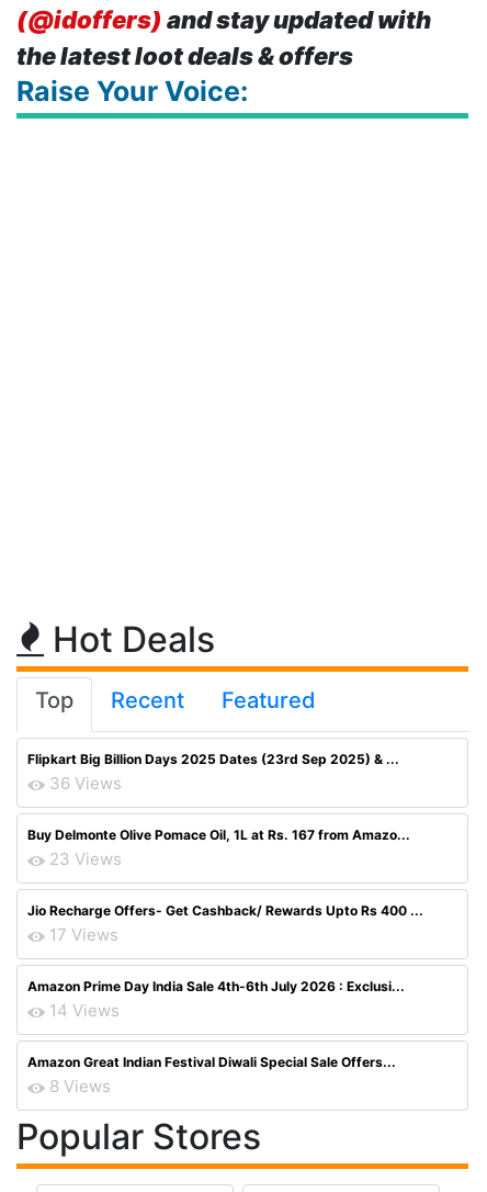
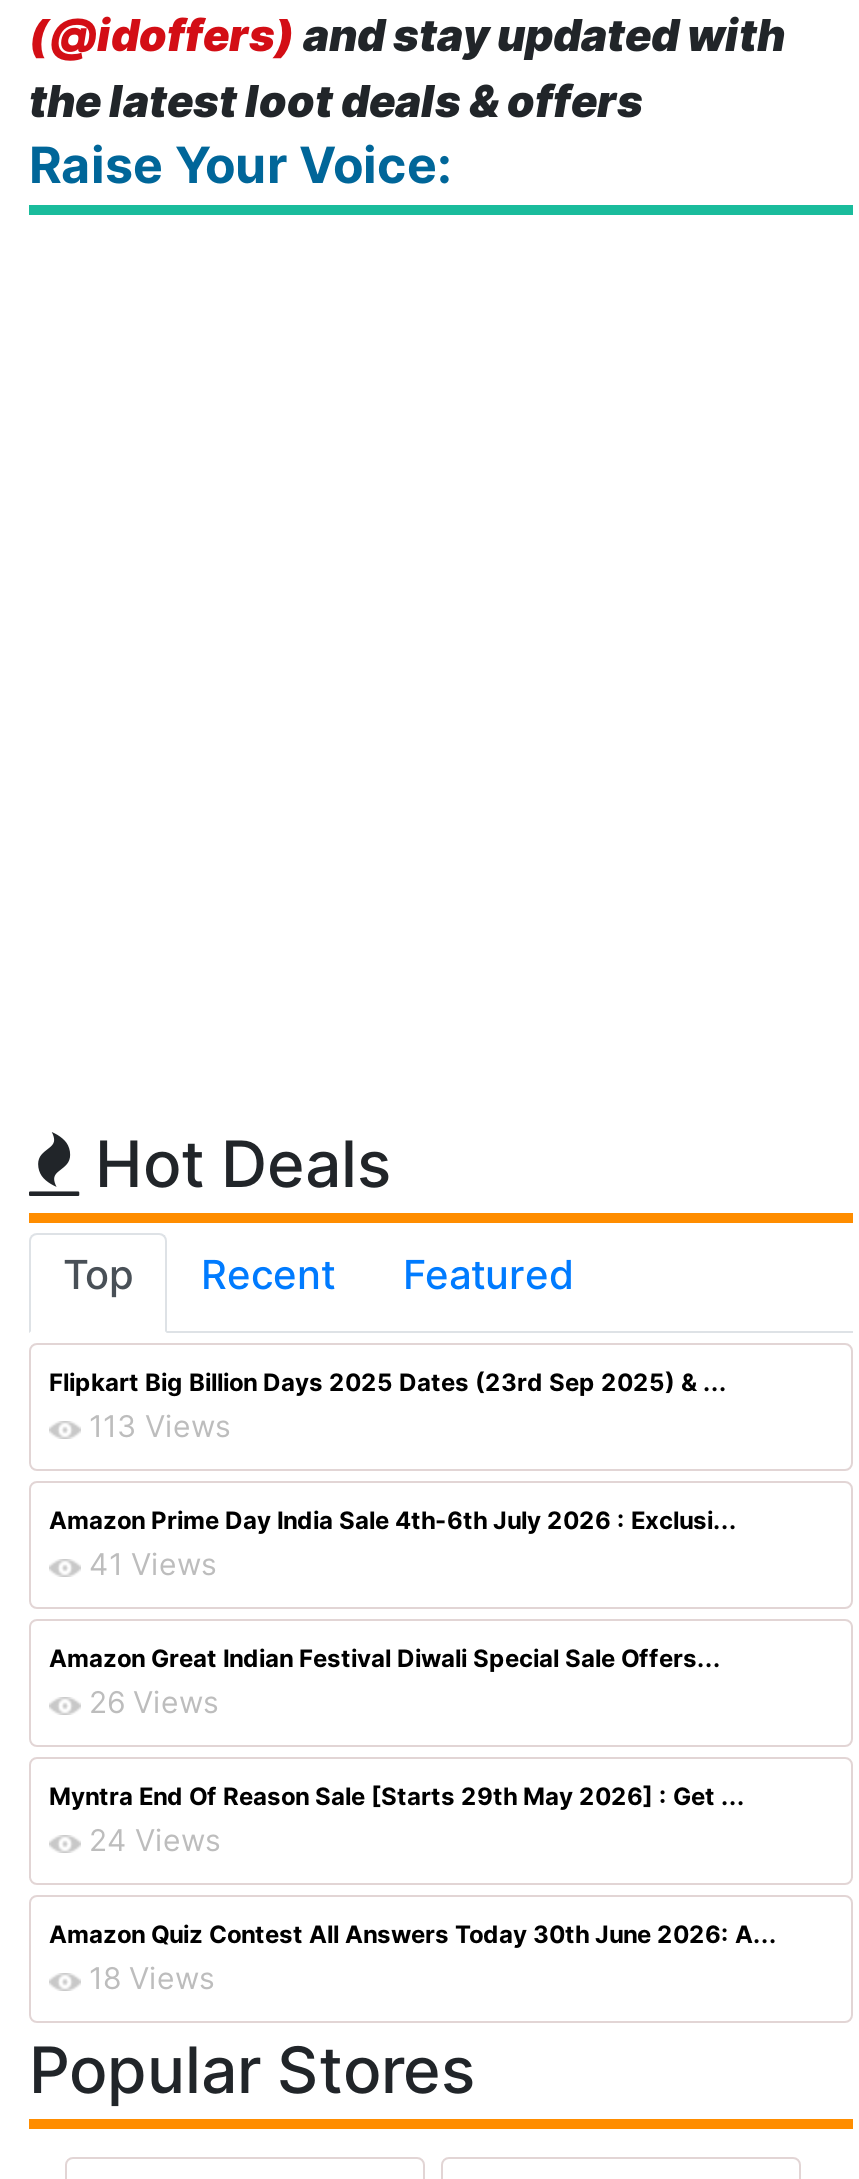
[27,773,423,945] 36 Views | Buy Delmonte Olive Pomace Oil, 1L at Rs. 167 from Amazo... | 23 Views | Jio Recharge Offers- Get Cashback/ Rewards Upto Rs 400 ... | 17 Views -> [89,1407,231,1445] 113 Views
moved [27,978,405,994] -> [49,1505,737,1535]: Amazon Prime Day India Sale 4th-6th July 2026 : Exclusi...
[49,1000,120,1021] 14 Views -> [89,1545,217,1583] 41 Views
moved [27,1054,396,1070] -> [49,1643,721,1673]: Amazon Great Indian Festival Diwali Special Sale Offers...
[49,1076,111,1097] 8 Views -> [49,1683,777,1997] 26 Views | Myntra End Of Reason Sale [Starts 29th May 2026] : Get ... | 24 Views | Amazon Quiz Contest All Answers Today 30th June 2026: A... | 18 Views

